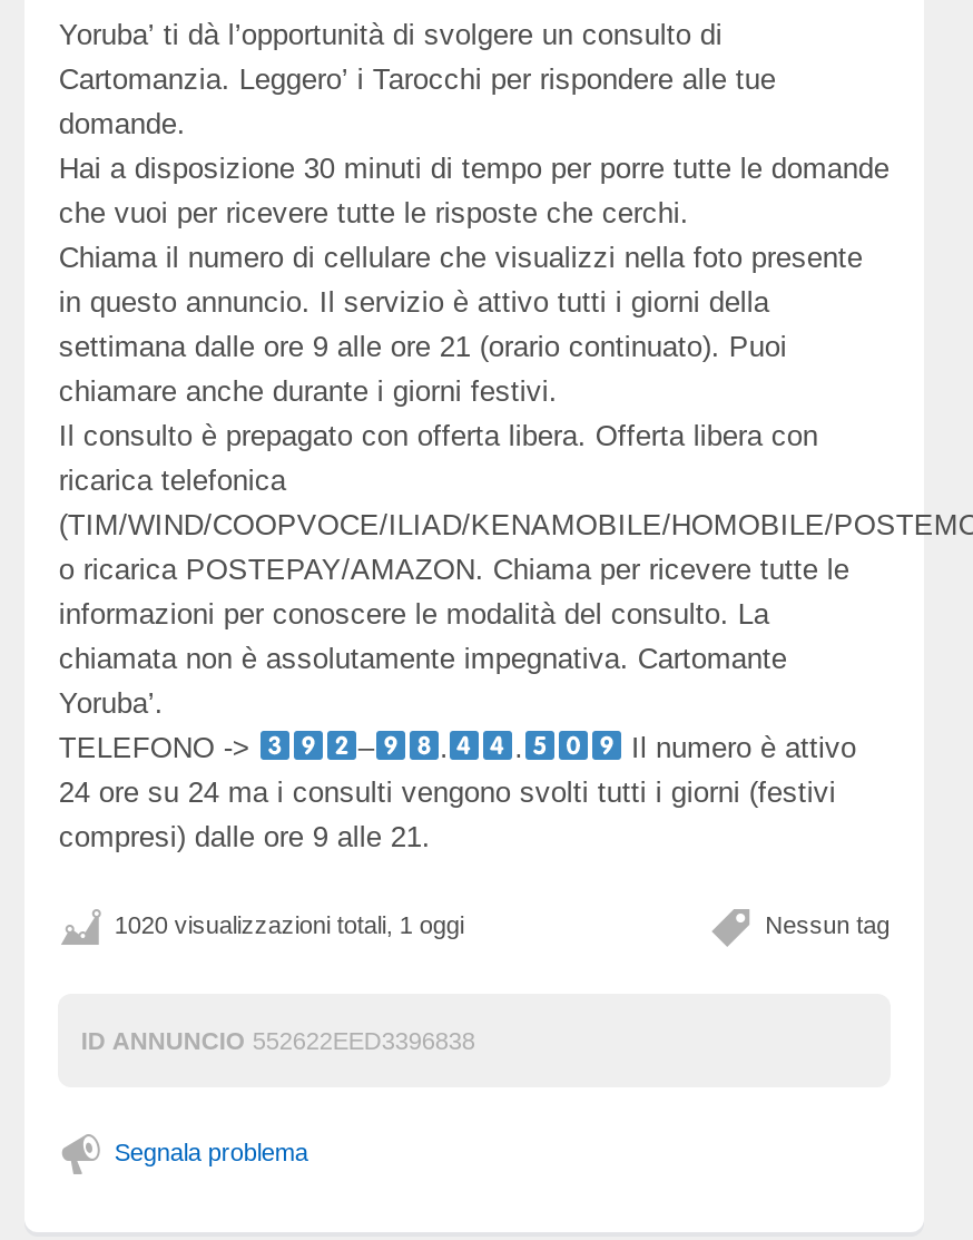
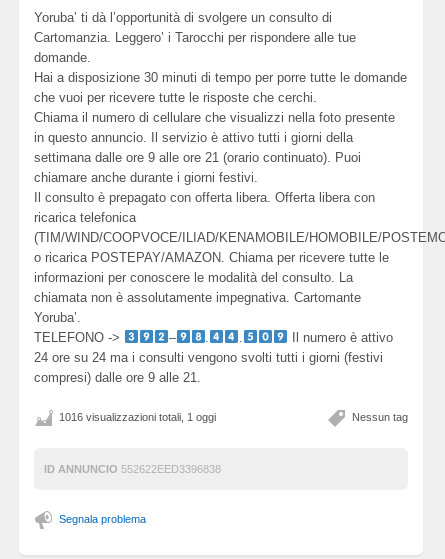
[114,911,464,938] 1020 visualizzazioni totali, 1 oggi -> [59,411,216,423] 1016 visualizzazioni totali, 1 oggi

